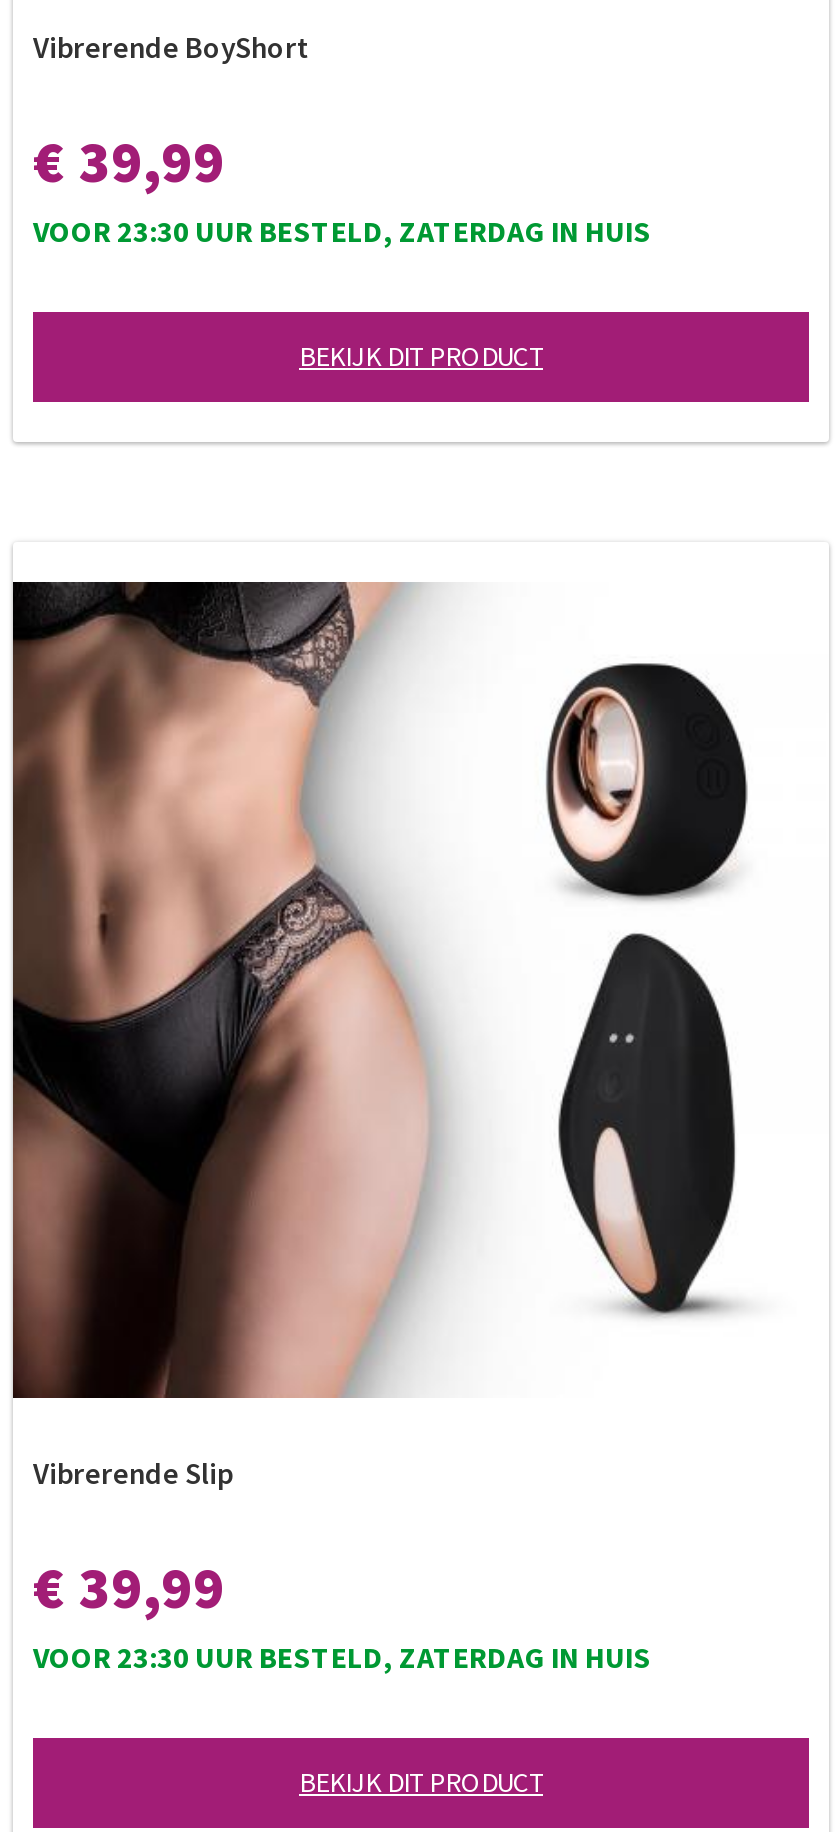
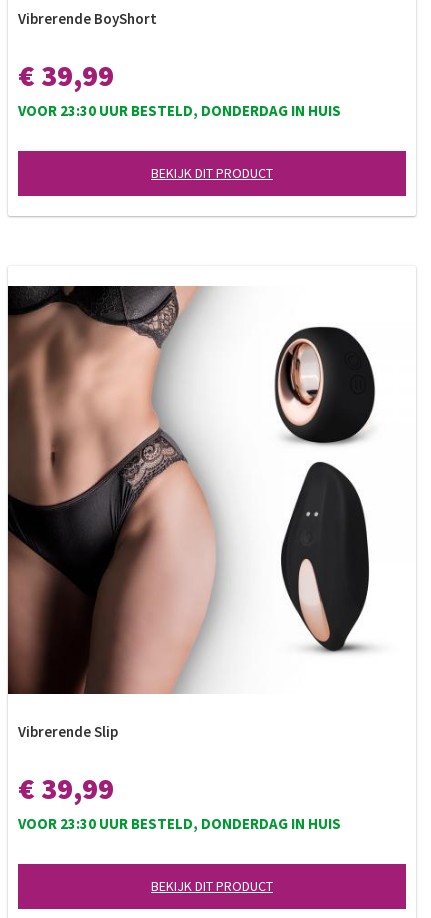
[33,212,651,250] VOOR 23:30 UUR BESTELD, ZATERDAG IN HUIS -> [18,101,341,120] VOOR 23:30 UUR BESTELD, DONDERDAG IN HUIS
[33,1638,651,1676] VOOR 23:30 UUR BESTELD, ZATERDAG IN HUIS -> [18,814,341,833] VOOR 23:30 UUR BESTELD, DONDERDAG IN HUIS

